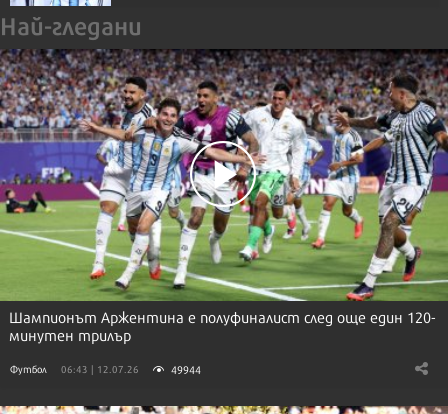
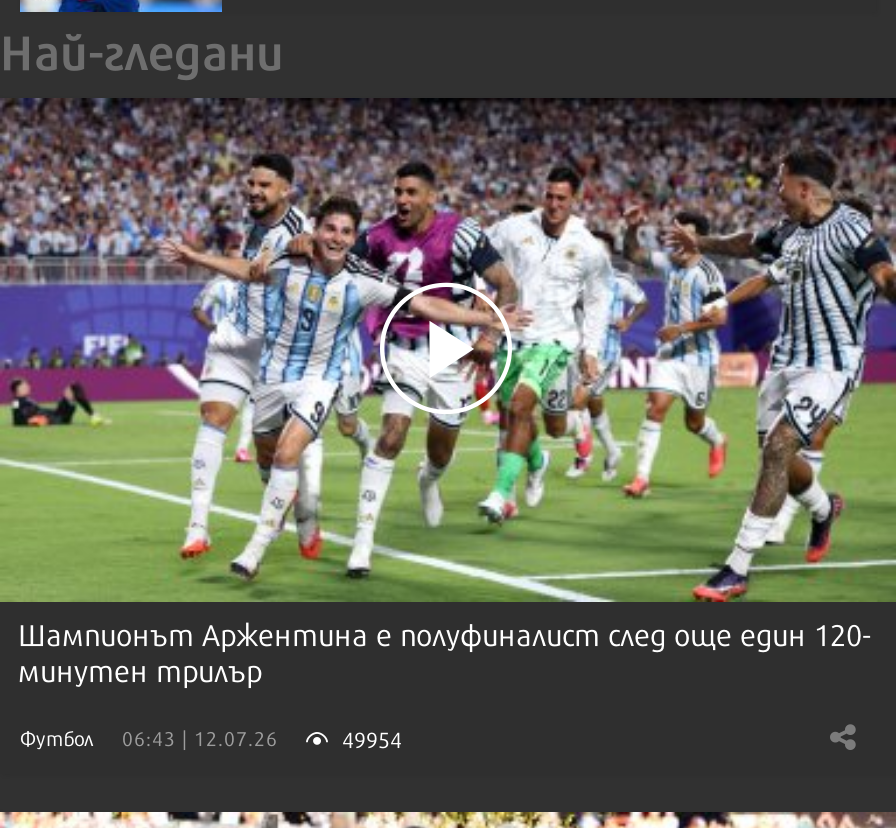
[168,361,201,377] 49944 -> [336,722,402,754] 49954

